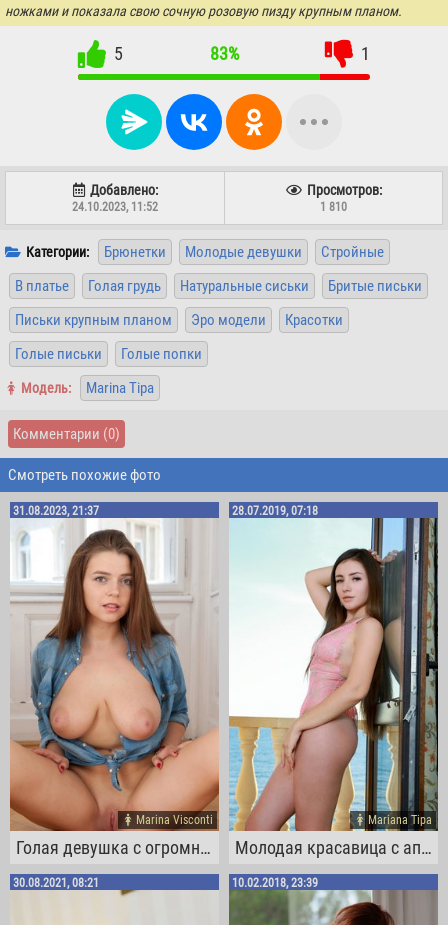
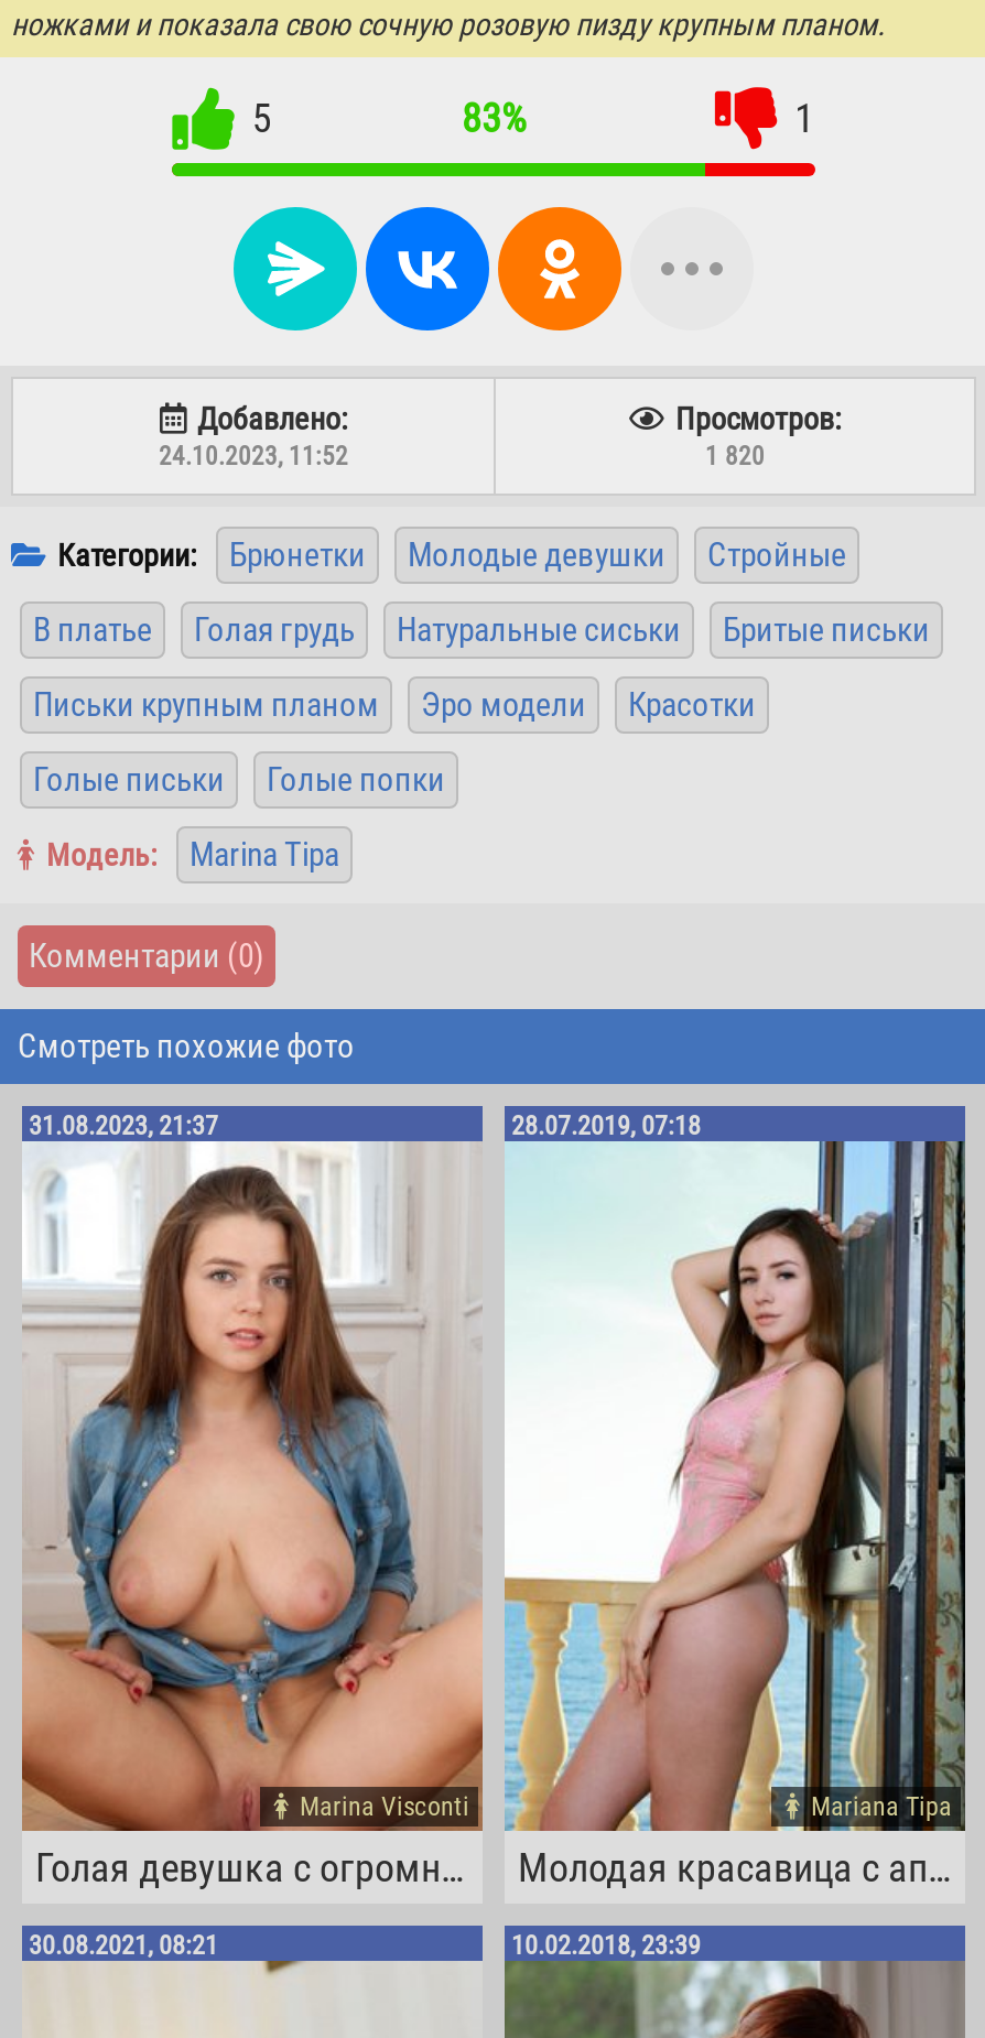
[320,199,347,213] 1 810 -> [705,440,765,470] 1 820

